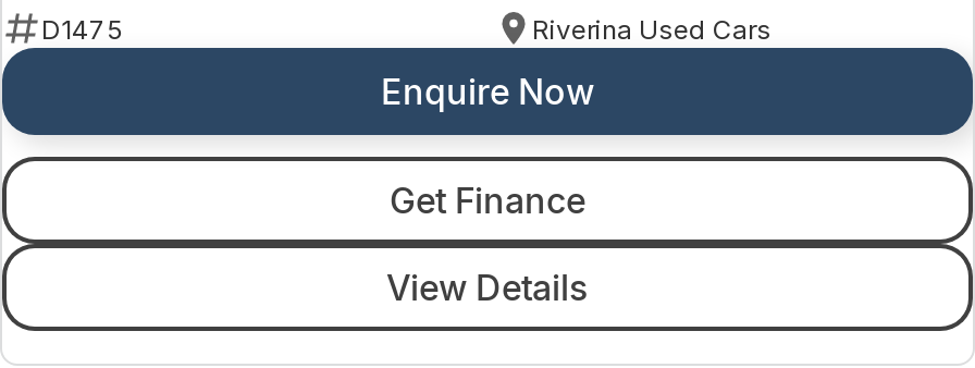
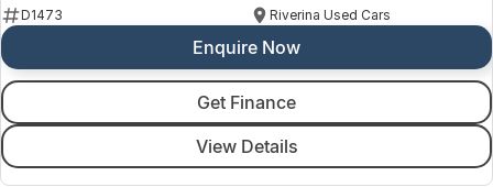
[41,12,124,45] D1475 -> [21,7,63,23] D1473

